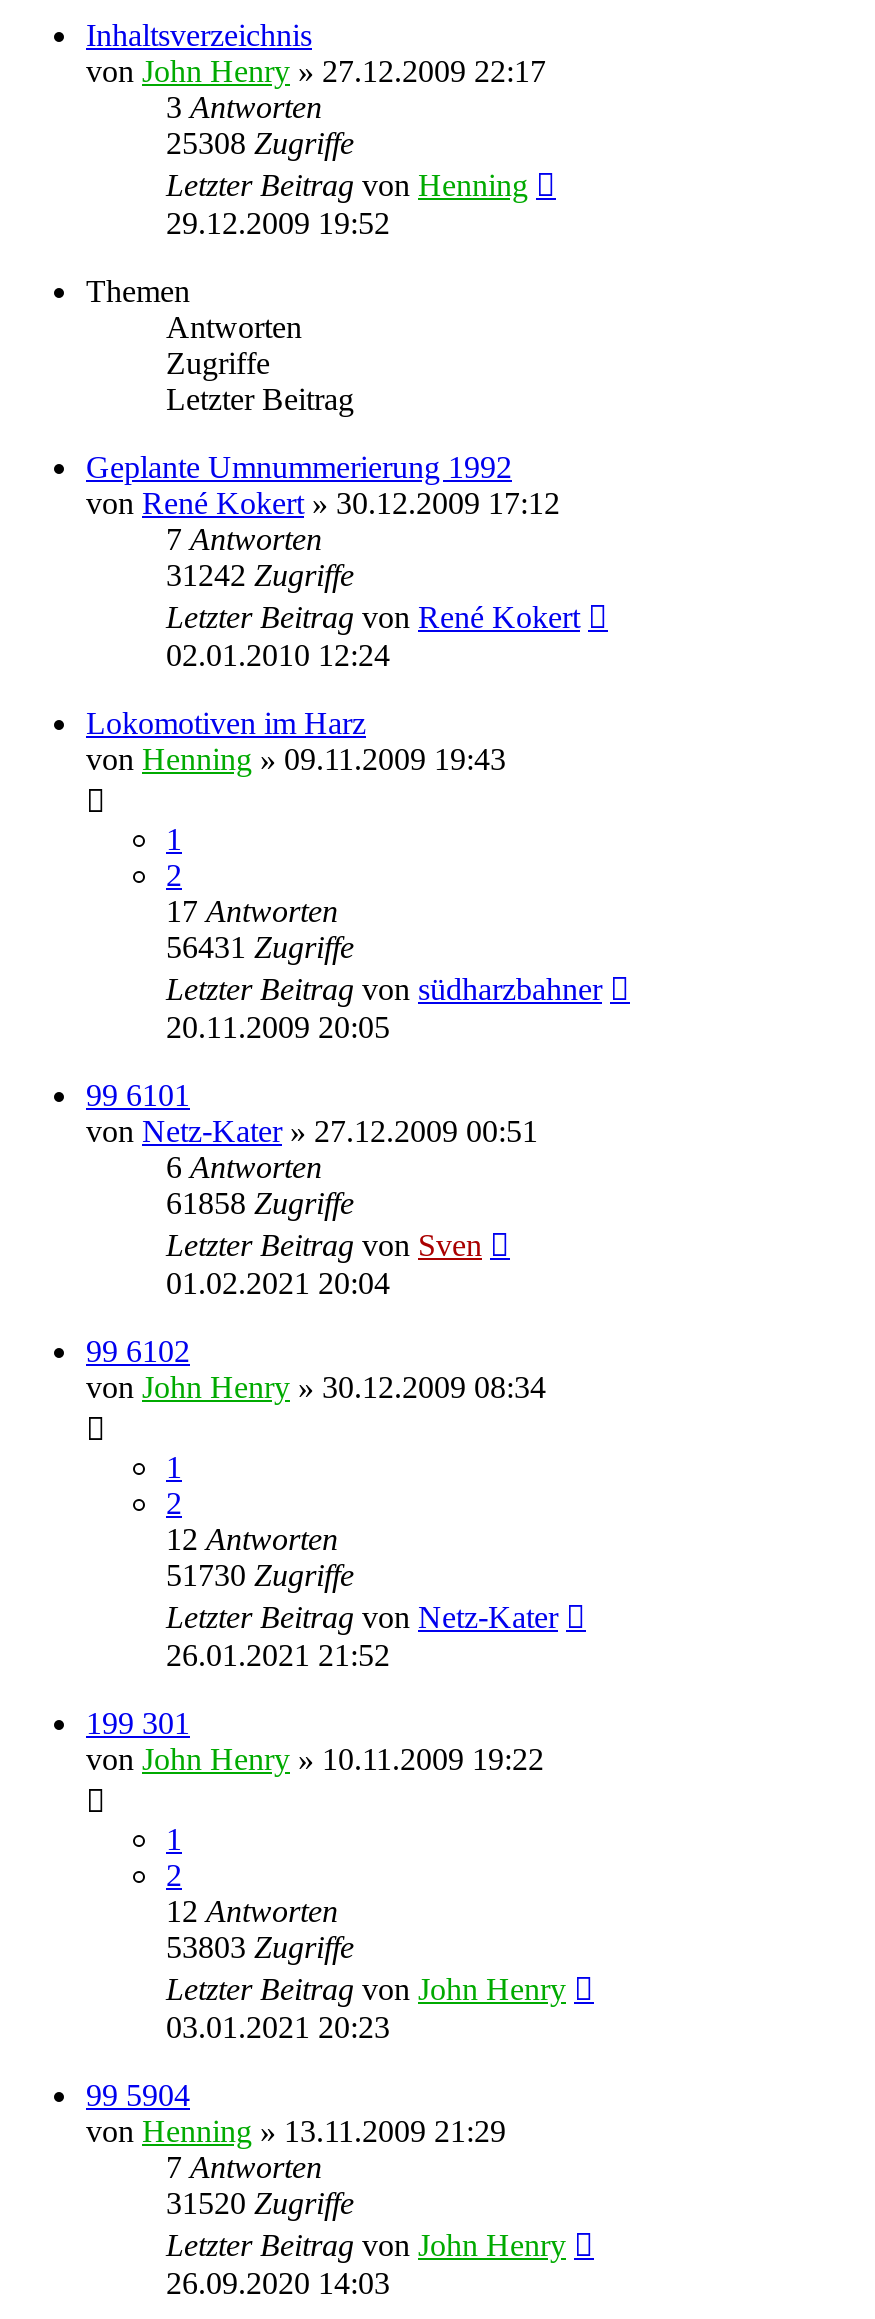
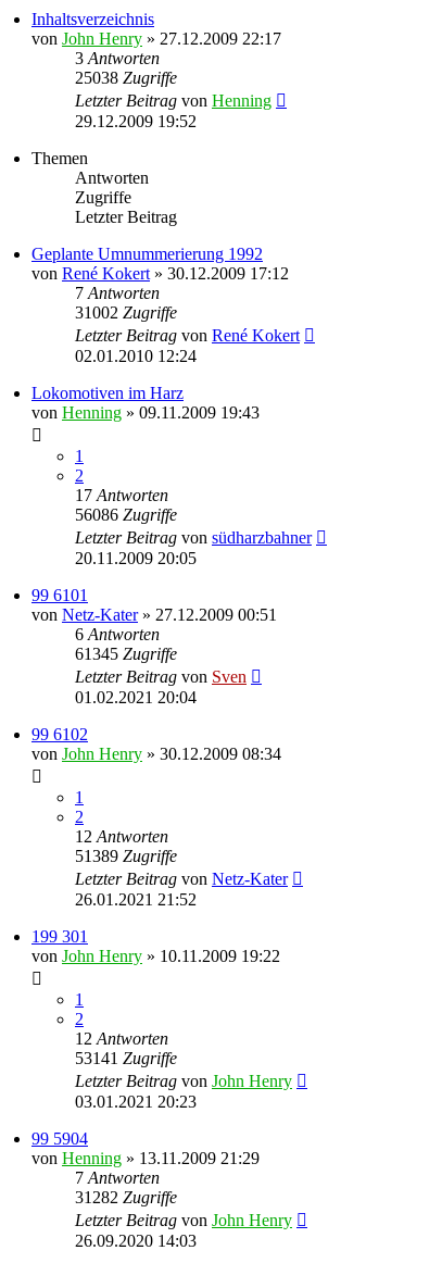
[166,126,354,160] 25308 Zugriffe -> [75,68,177,87] 25038 Zugriffe
[166,558,354,592] 31242 Zugriffe -> [75,303,177,322] 31002 Zugriffe
[166,930,354,964] 56431 Zugriffe -> [75,505,177,524] 56086 Zugriffe
[166,1186,354,1220] 61858 Zugriffe -> [75,644,177,663] 61345 Zugriffe
[166,1558,354,1592] 51730 Zugriffe -> [75,847,177,865] 51389 Zugriffe
[166,1930,354,1964] 53803 Zugriffe -> [75,1049,177,1067] 53141 Zugriffe
[166,2186,354,2220] 31520 Zugriffe -> [75,1188,177,1206] 31282 Zugriffe

